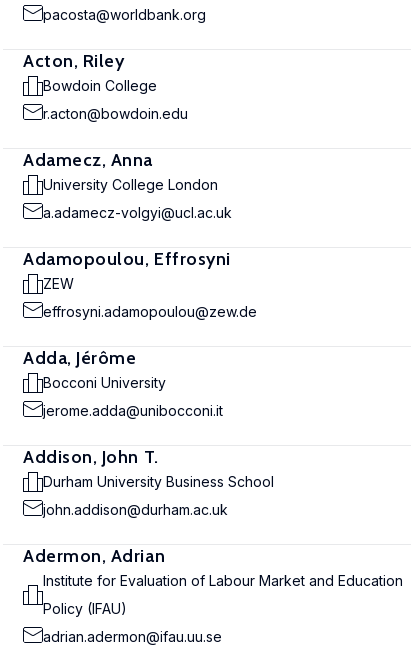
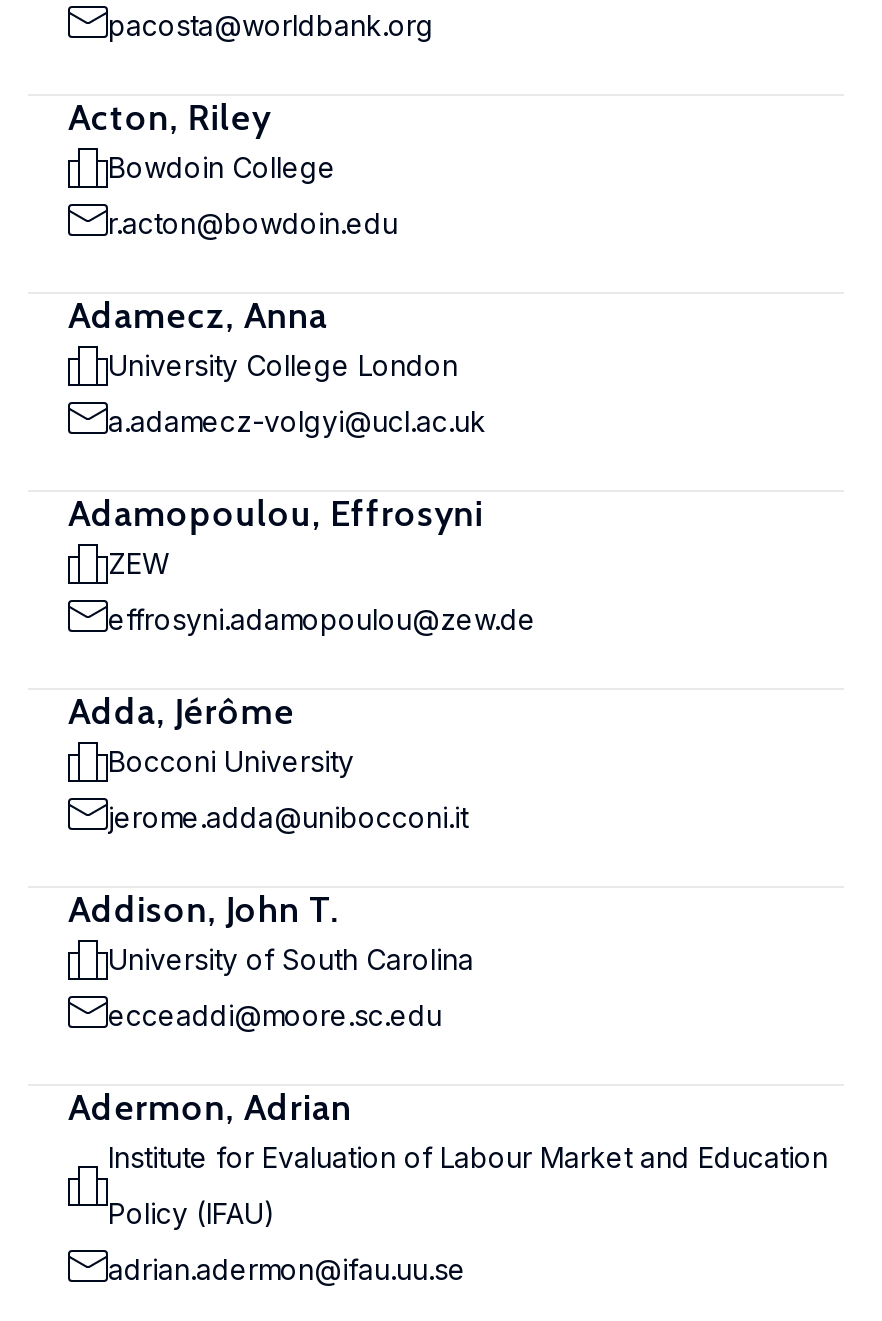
[43,473,274,490] Durham University Business School -> [108,942,474,976] University of South Carolina
[43,501,228,518] john.addison@durham.ac.uk -> [108,998,442,1032] ecceaddi@moore.sc.edu

